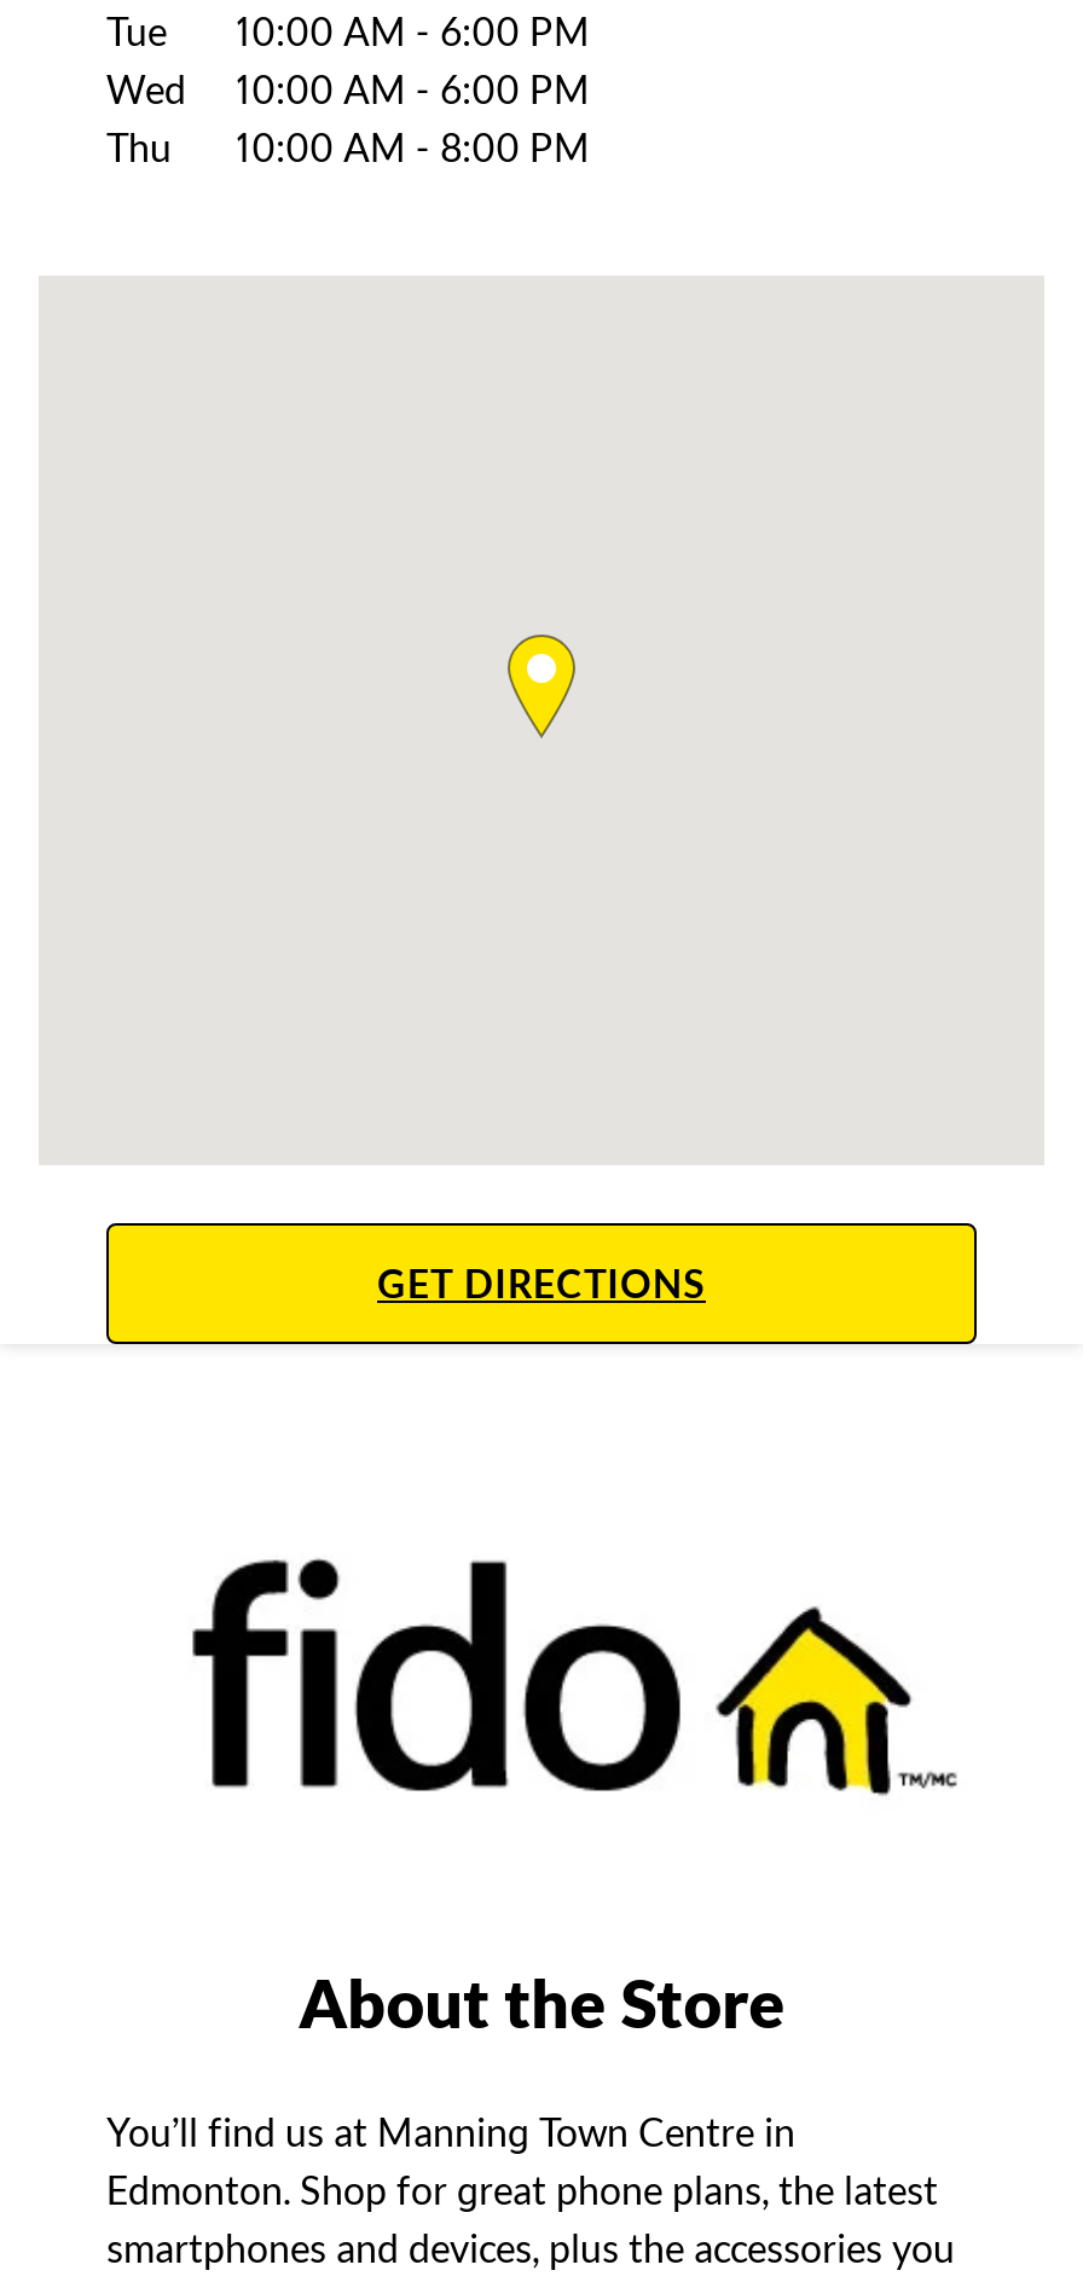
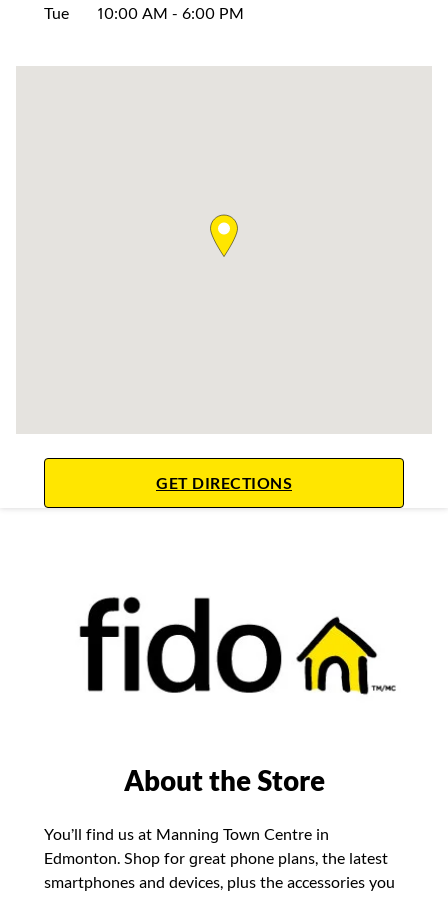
[106,70,590,169] Wed | 10:00 AM - 6:00 PM | Thu | 10:00 AM - 8:00 PM -> none

